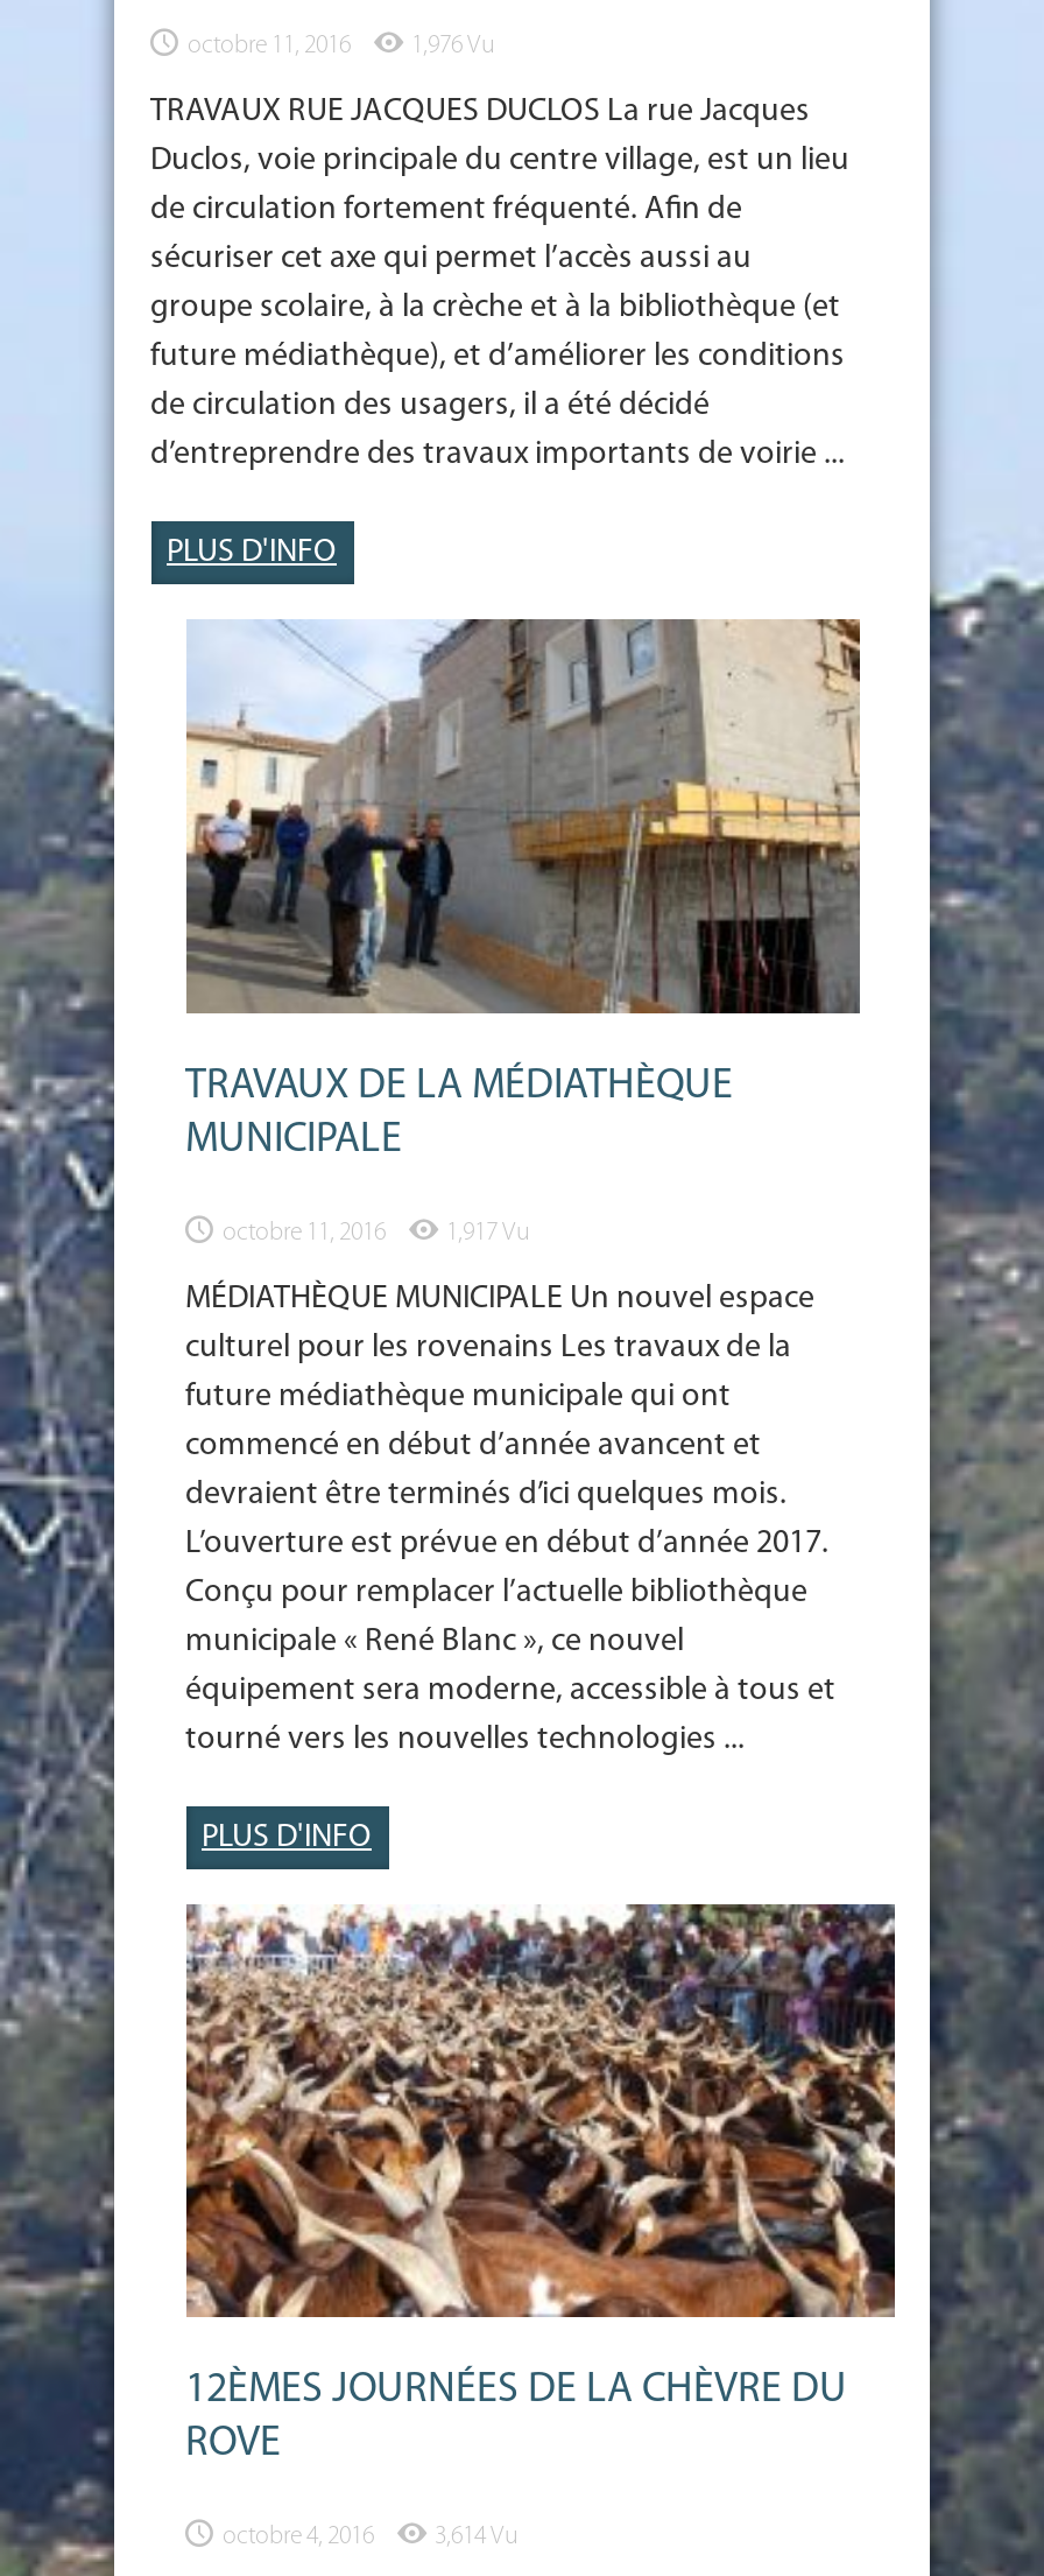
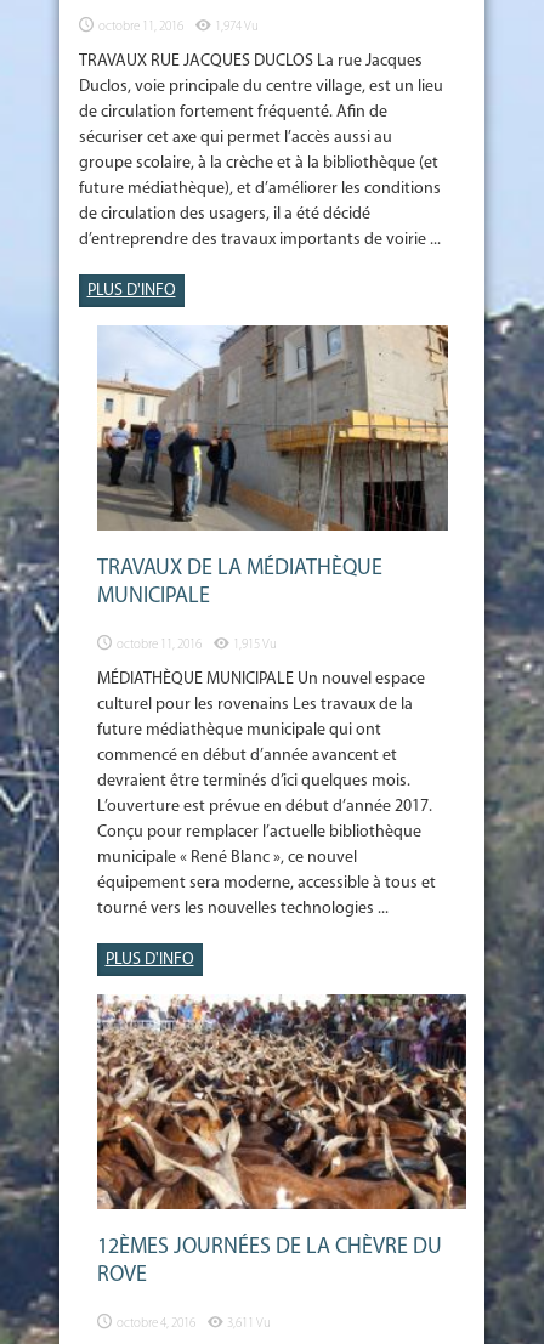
[411,35,495,60] 1,976 Vu -> [214,21,258,34] 1,974 Vu
[446,1221,530,1246] 1,917 Vu -> [233,638,276,652] 1,915 Vu
[435,2525,519,2551] 3,614 Vu -> [226,1318,270,1331] 3,611 Vu

